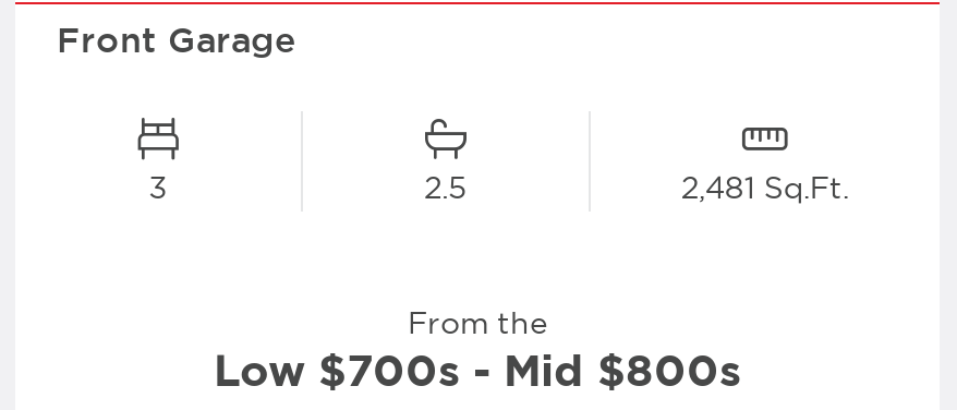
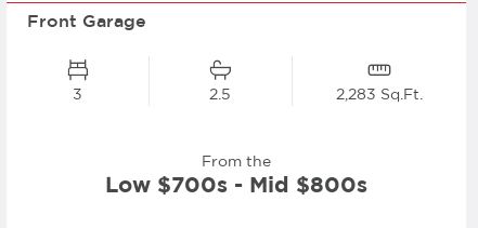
[681,175,849,205] 2,481 Sq.Ft. -> [336,87,423,102] 2,283 Sq.Ft.

